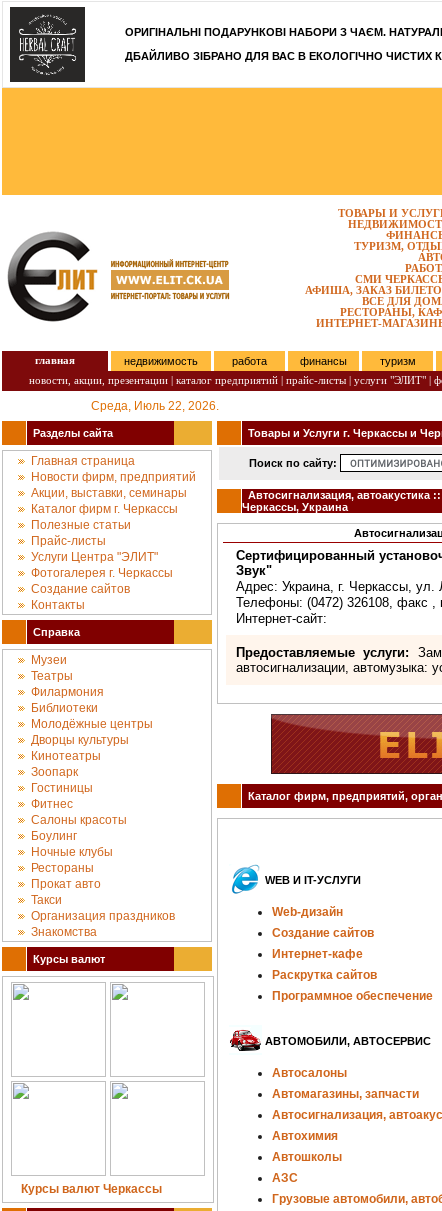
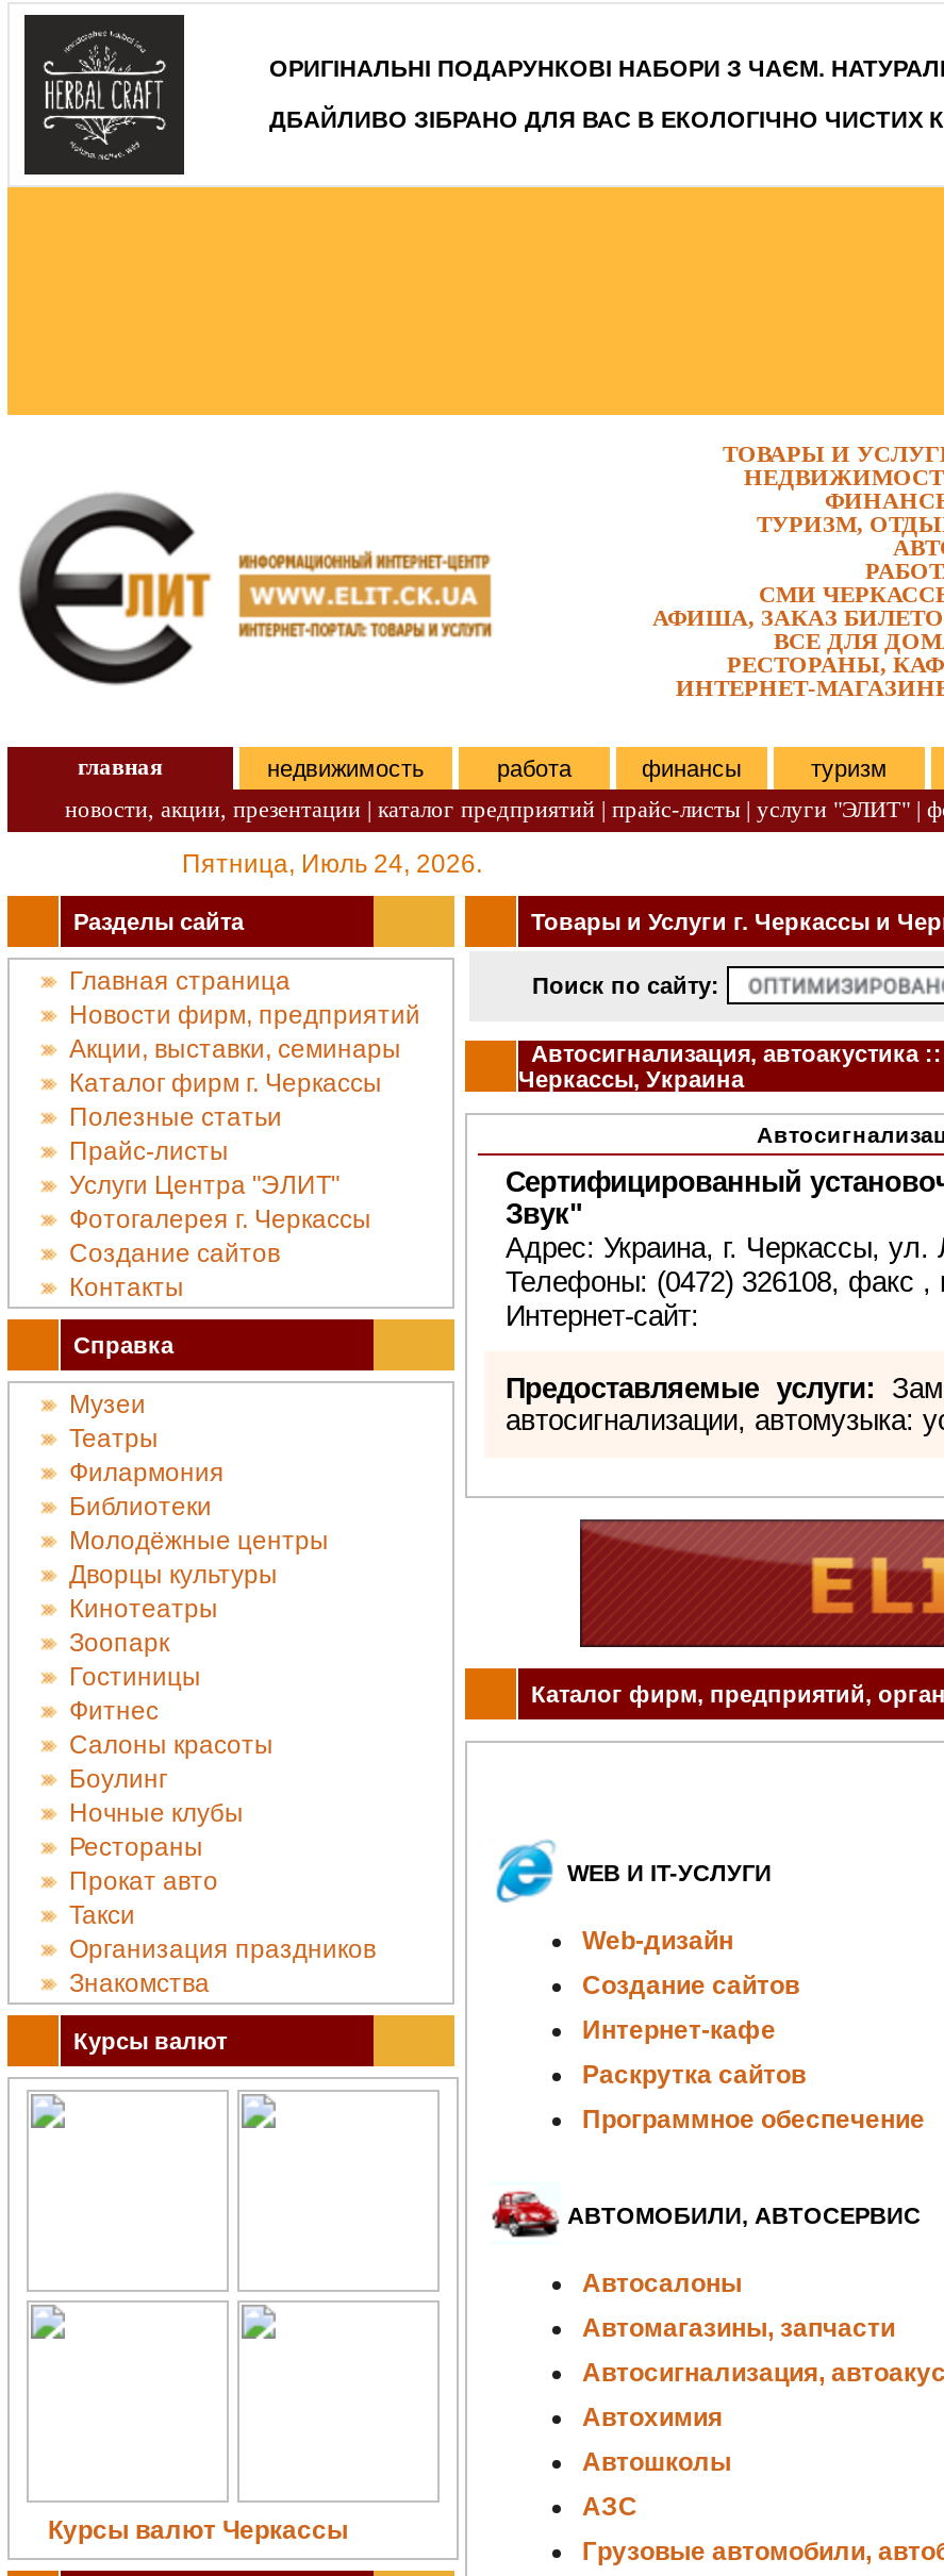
[90,399,218,413] Среда, Июль 22, 2026. -> [182,849,482,879] Пятница, Июль 24, 2026.

